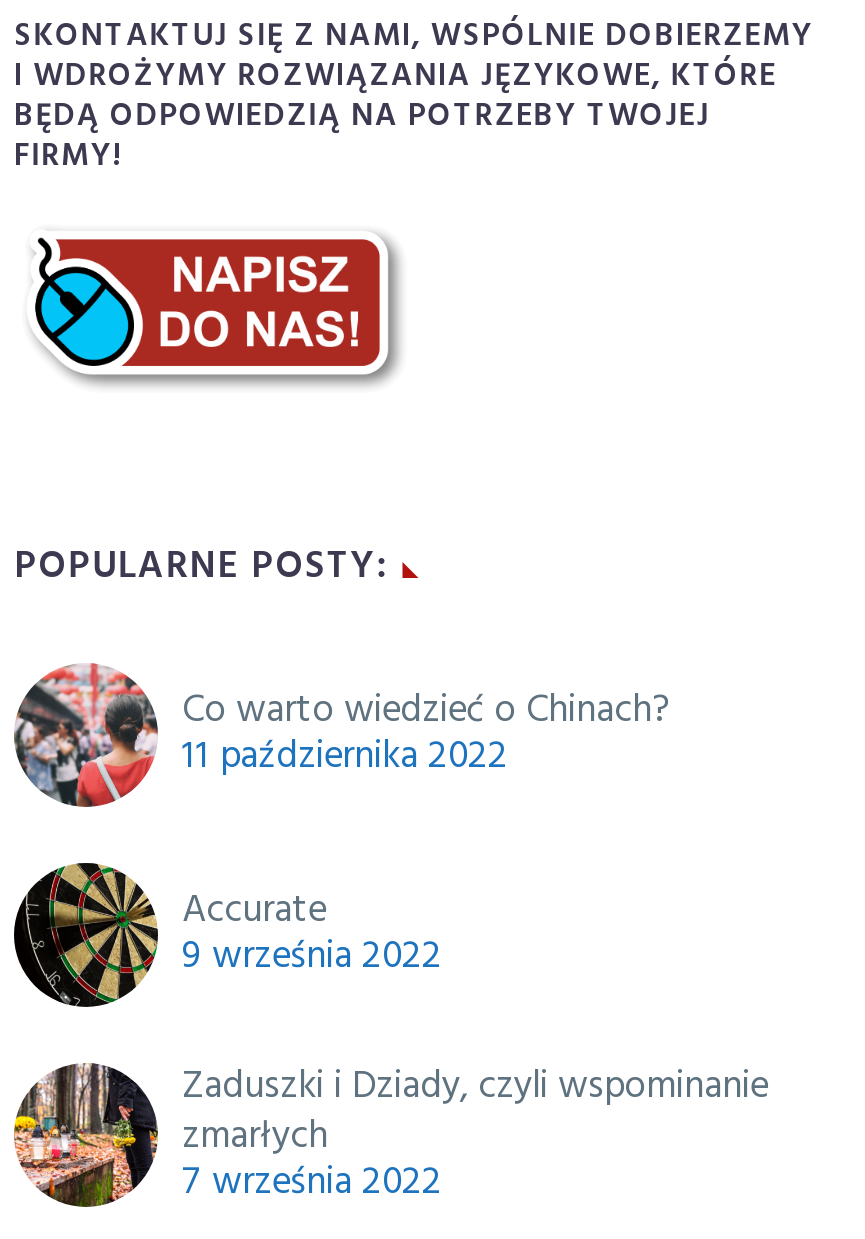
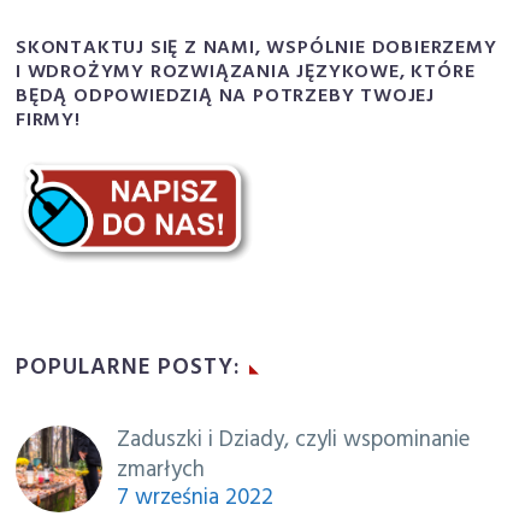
[12,665,668,987] [image] | Co warto wiedzieć o Chinach? | 11 października 2022 | Accurate | 9 września 2022 -> none
[12,861,154,1009] [image] -> none

